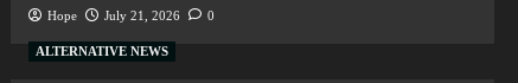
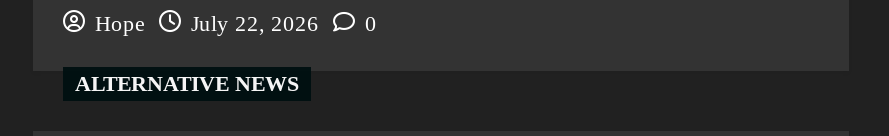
[47,9,215,23] Hope July 21, 2026 0 -> [95,11,377,35] Hope July 22, 2026 0

